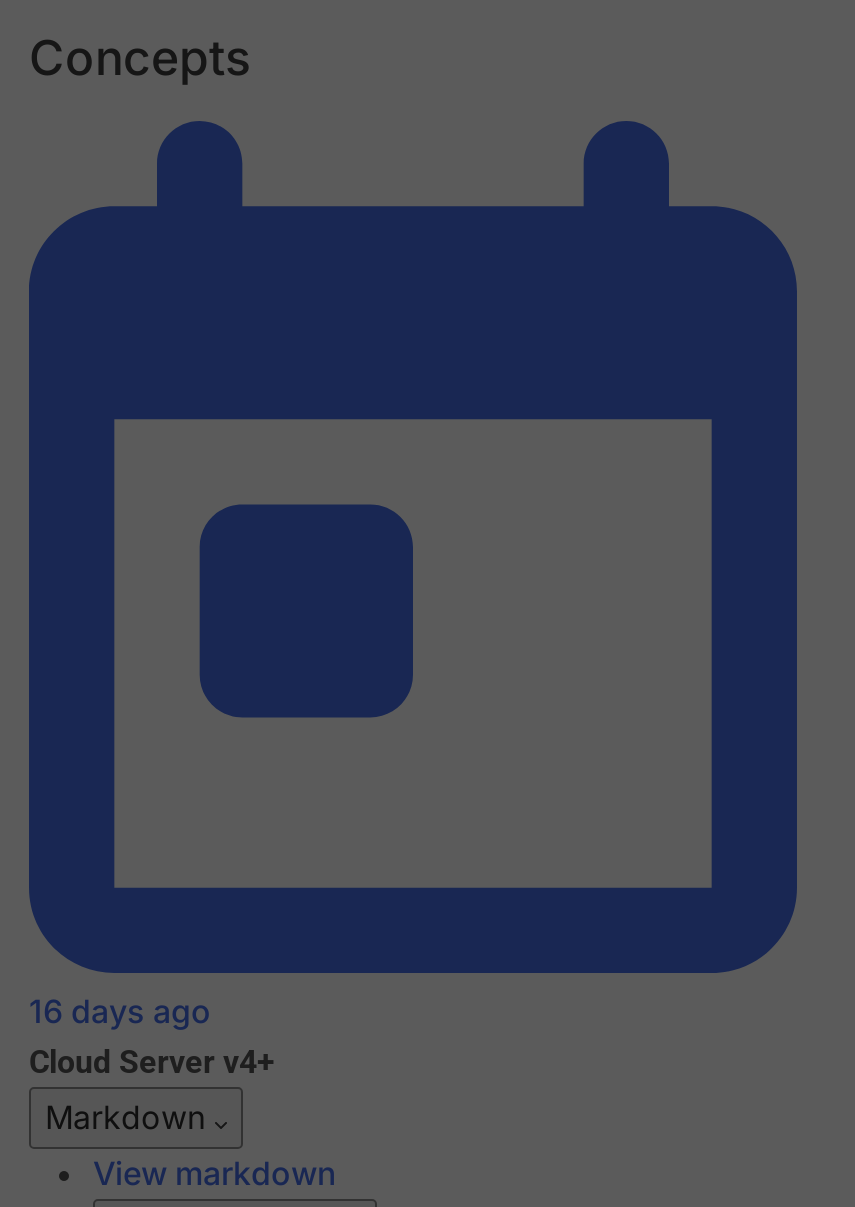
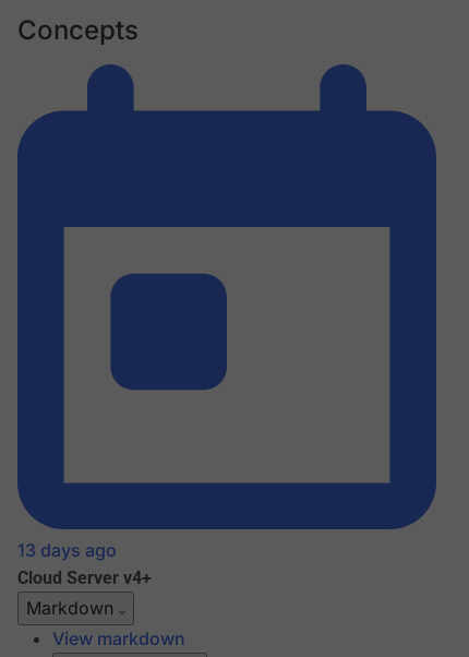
[29,992,211,1032] 16 days ago -> [17,540,117,562] 13 days ago

